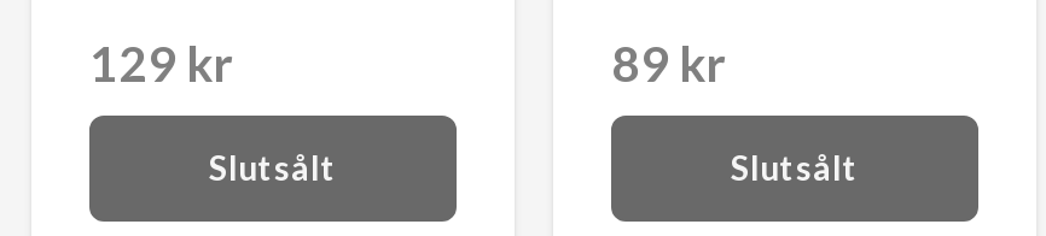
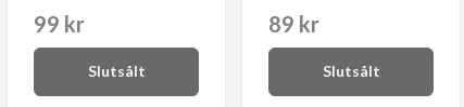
[89,33,232,91] 129 kr -> [34,11,85,37] 99 kr

